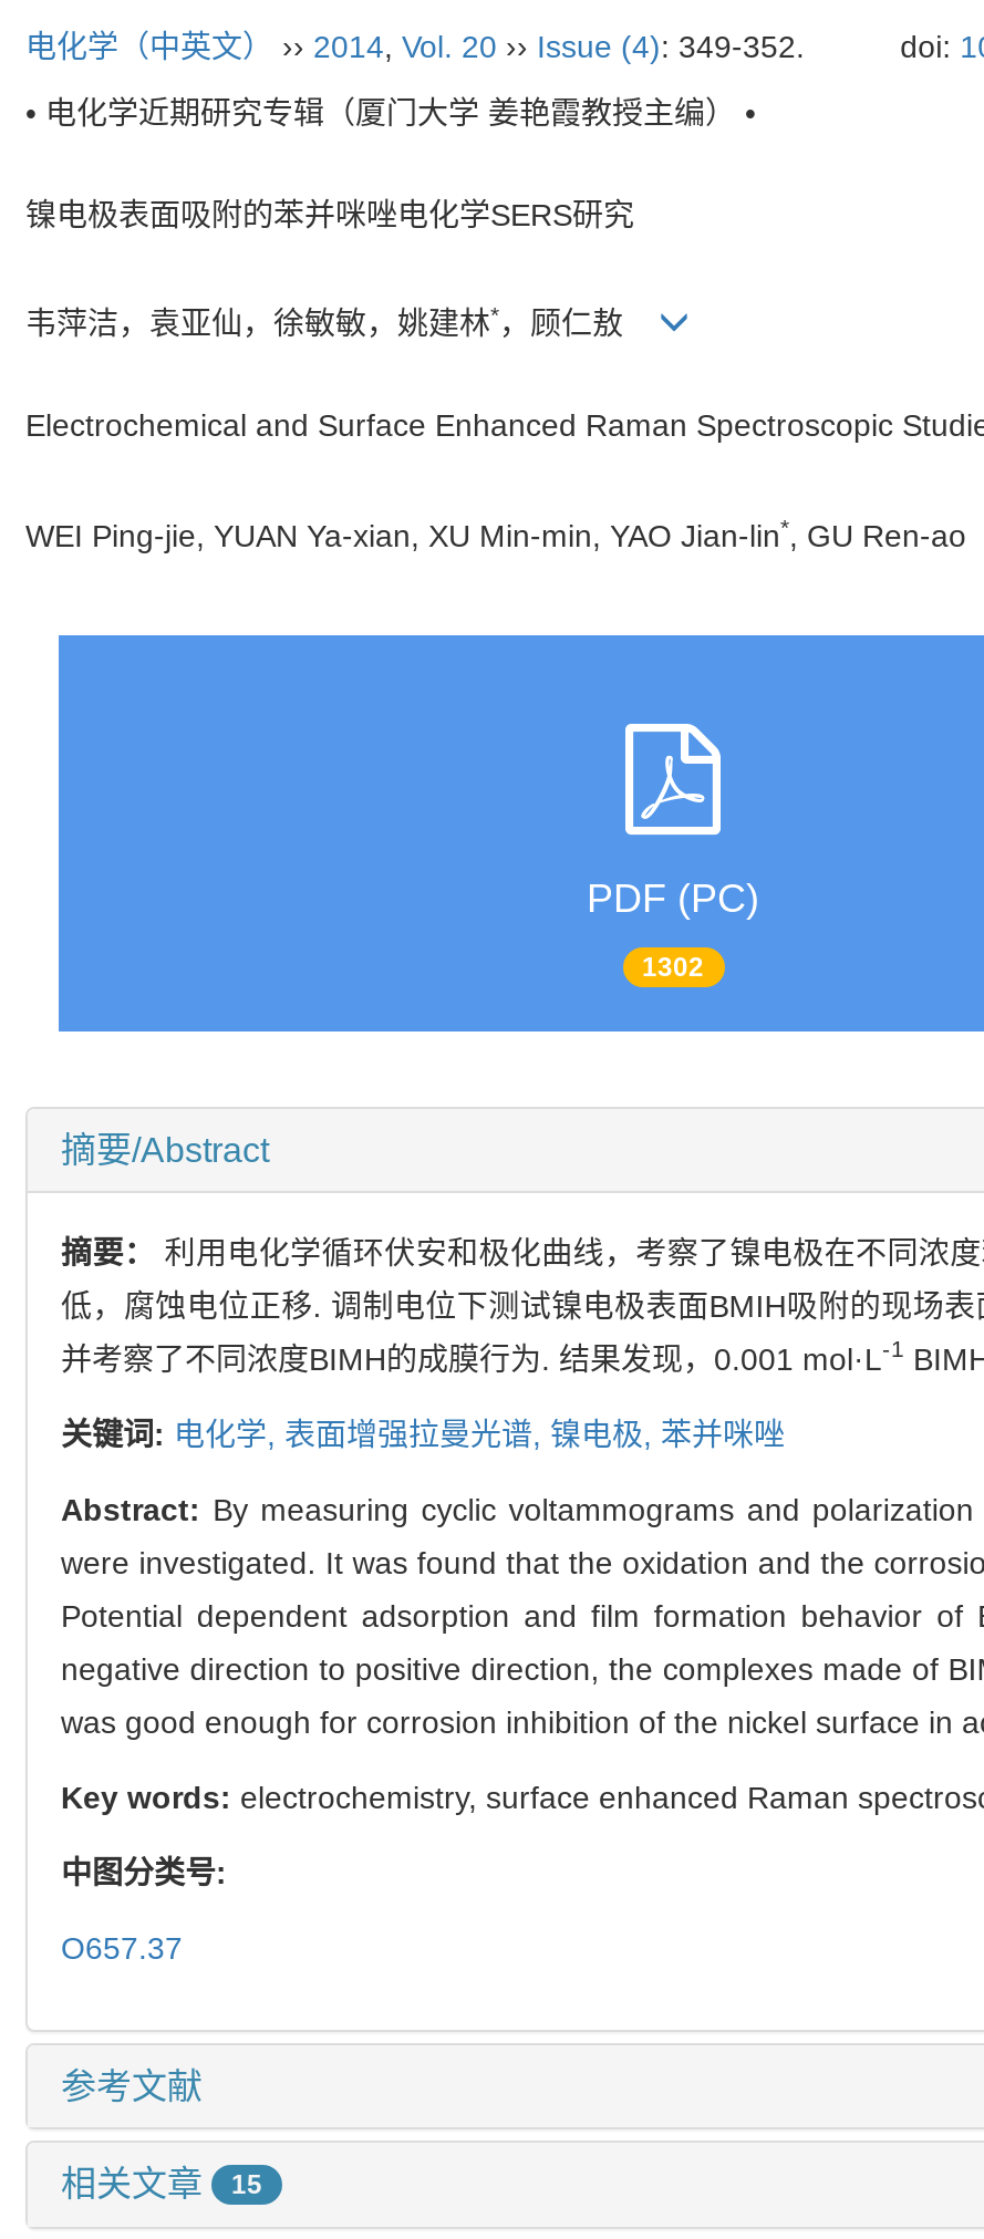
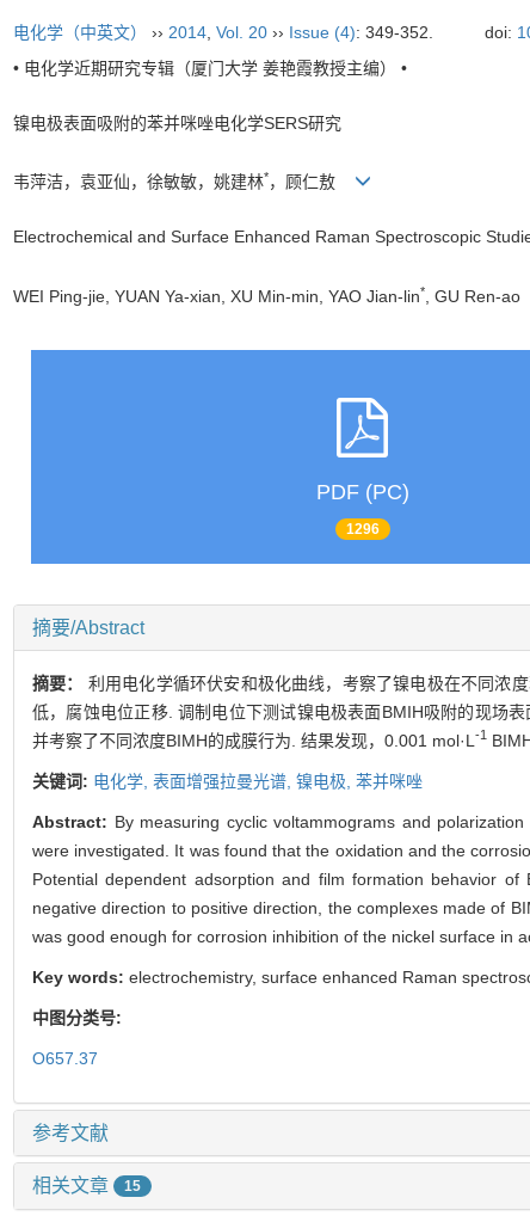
[642,952,704,983] 1302 -> [346,521,379,538] 1296

